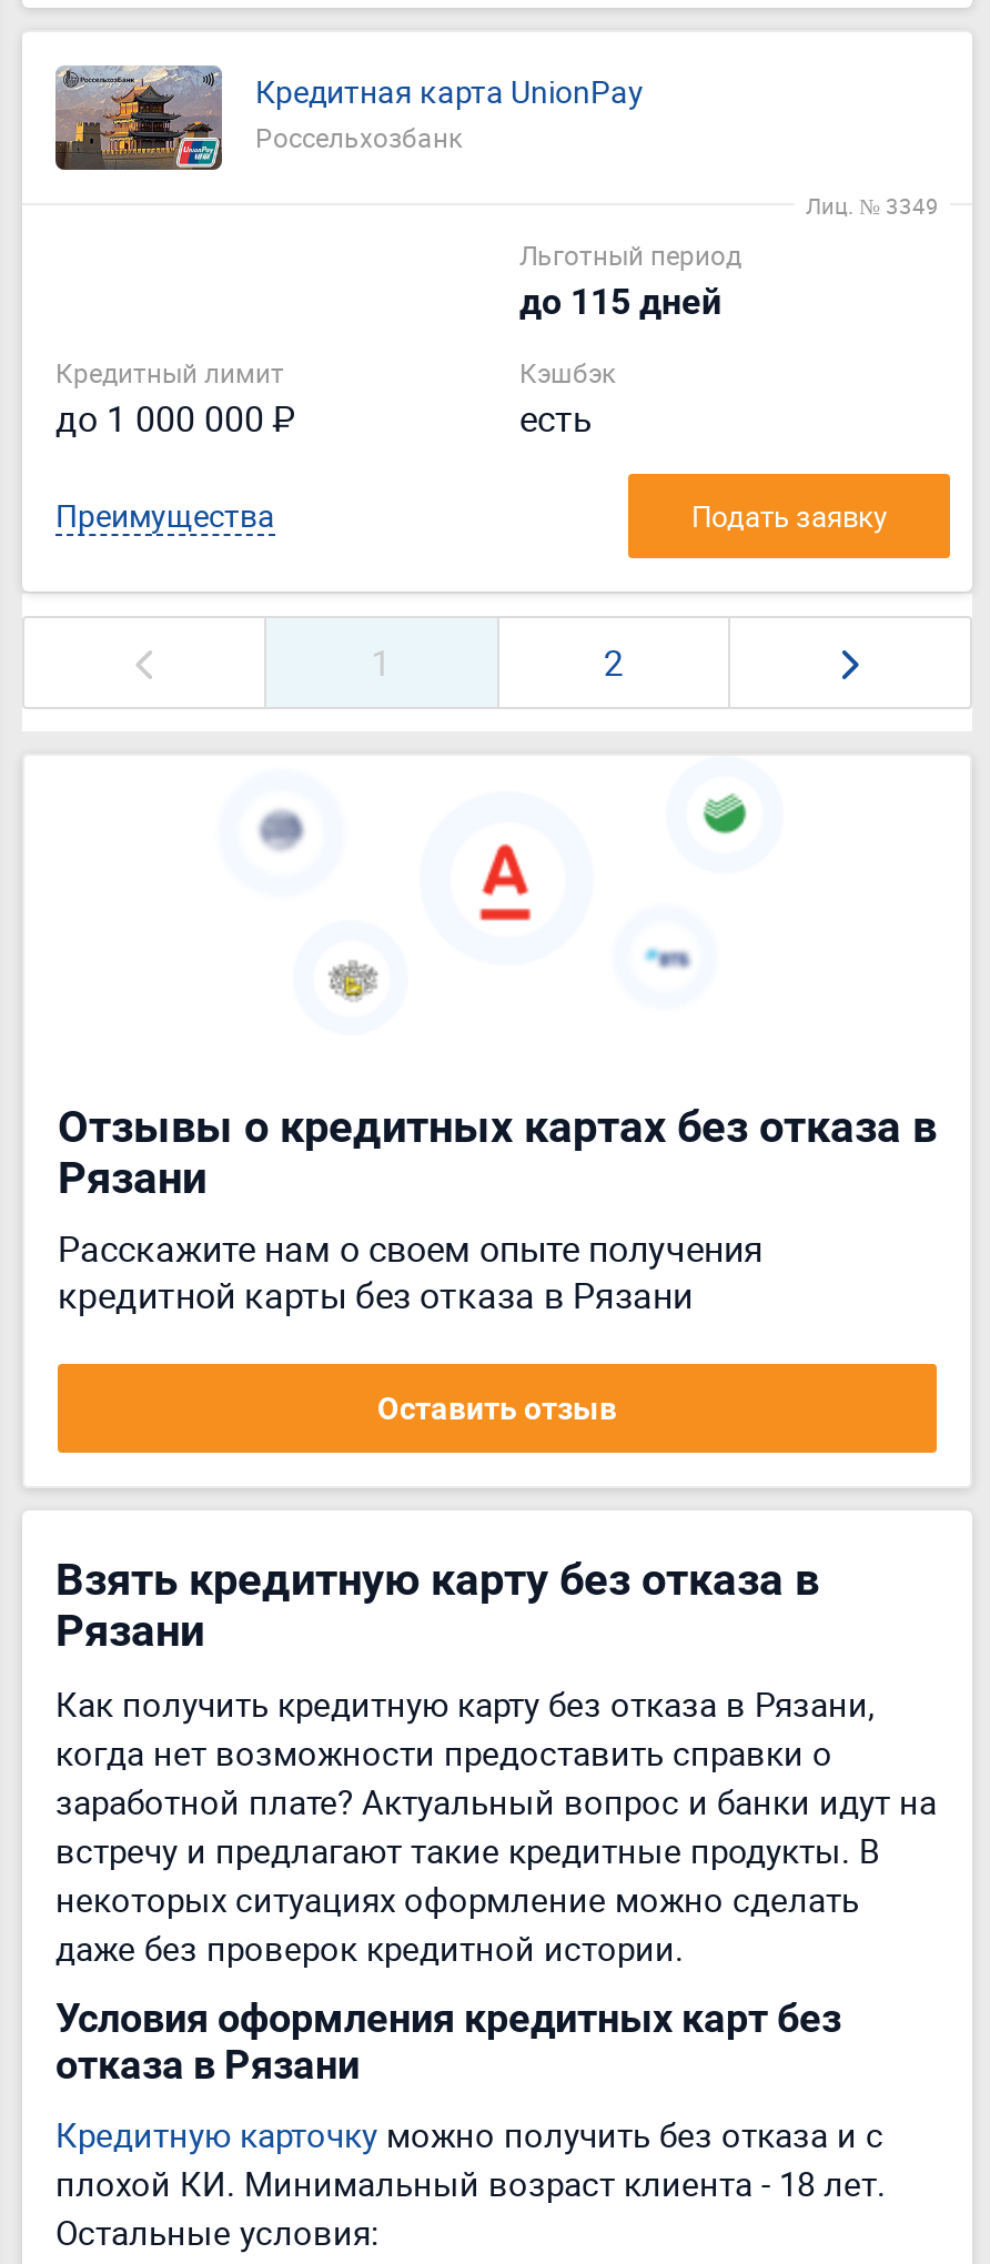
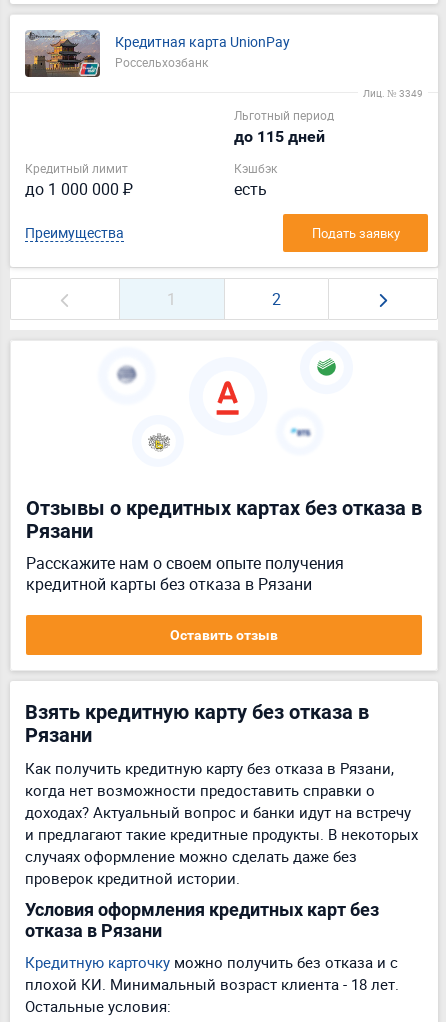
[55,1780,937,1971] заработной плате? Актуальный вопрос и банки идут на | встречу и предлагают такие кредитные продукты. В | некоторых ситуациях оформление можно сделать | даже без проверок кредитной истории. -> [25,802,418,888] доходах? Актуальный вопрос и банки идут на встречу | и предлагают такие кредитные продукты. В некоторых | случаях оформление можно сделать даже без | проверок кредитной истории.

